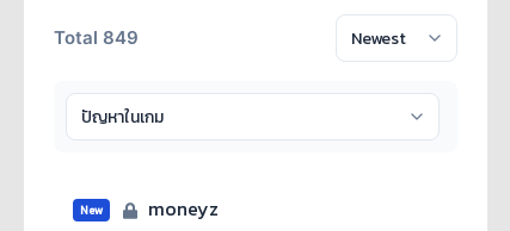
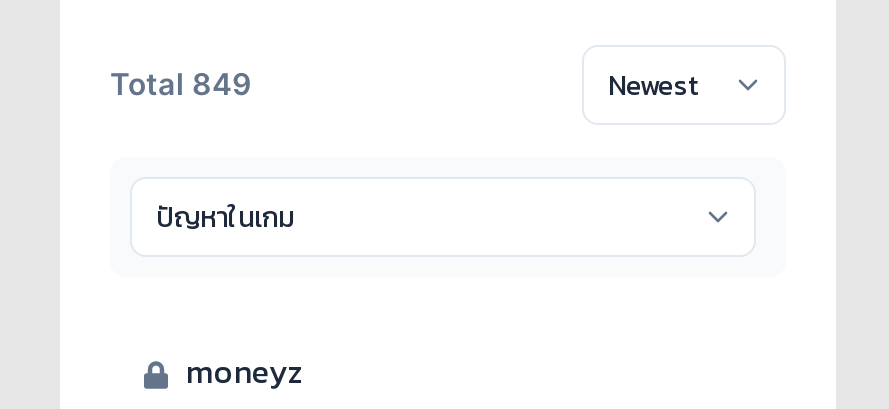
[80,202,103,220] New -> none

